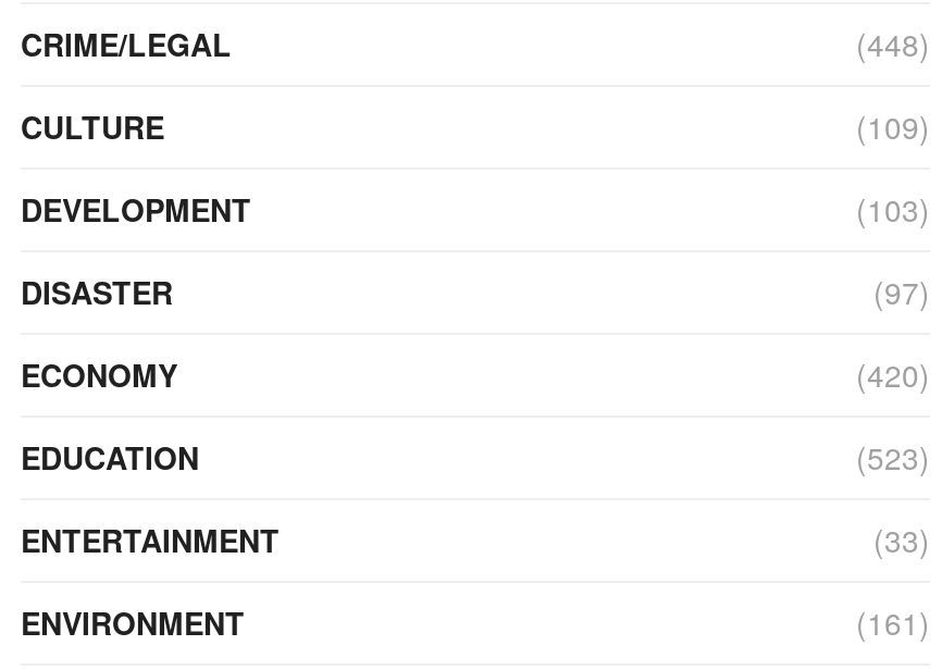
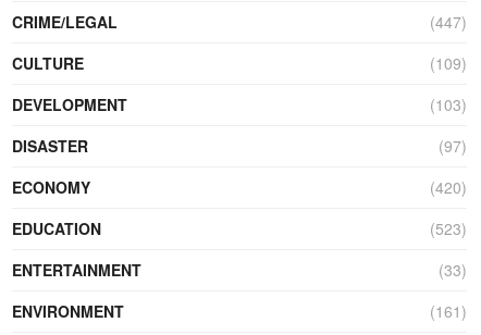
[856,21,930,65] (448) -> [430,11,467,32] (447)

